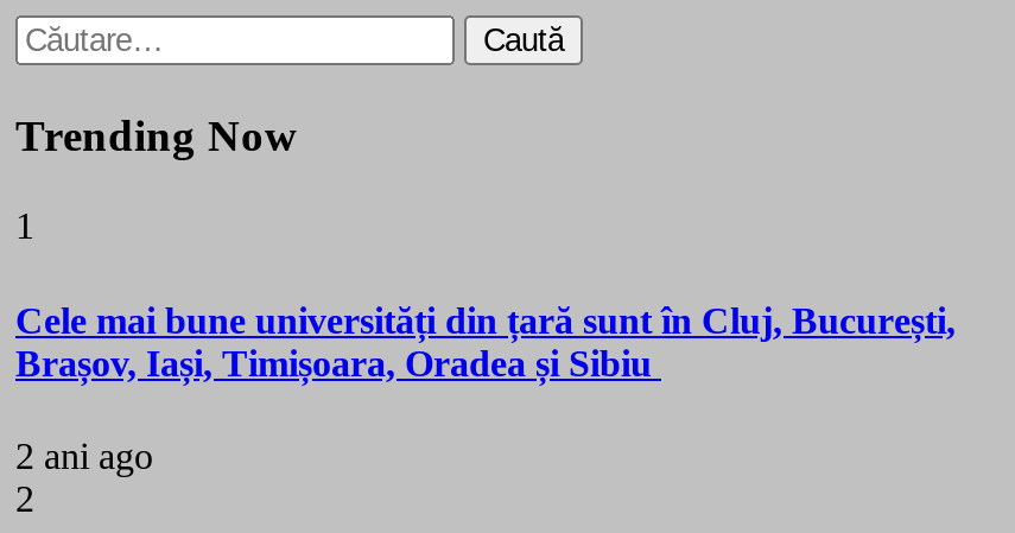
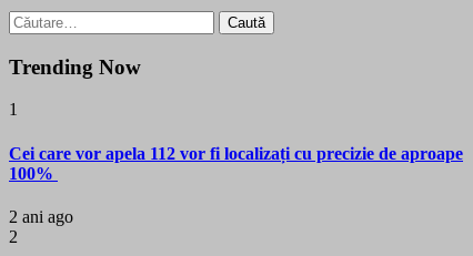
[15,300,956,383] Cele mai bune universități din țară sunt în Cluj, București, | Brașov, Iași, Timișoara, Oradea și Sibiu -> [9,144,463,183] Cei care vor apela 112 vor fi localizați cu precizie de aproape | 100%

